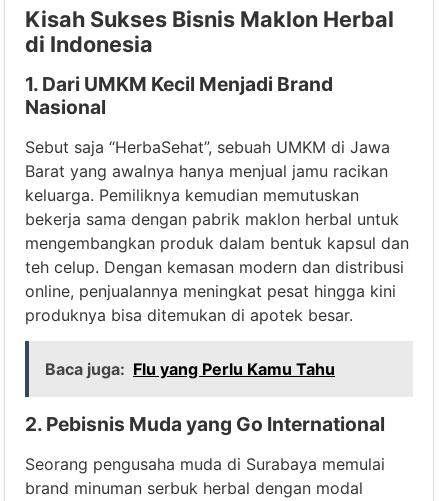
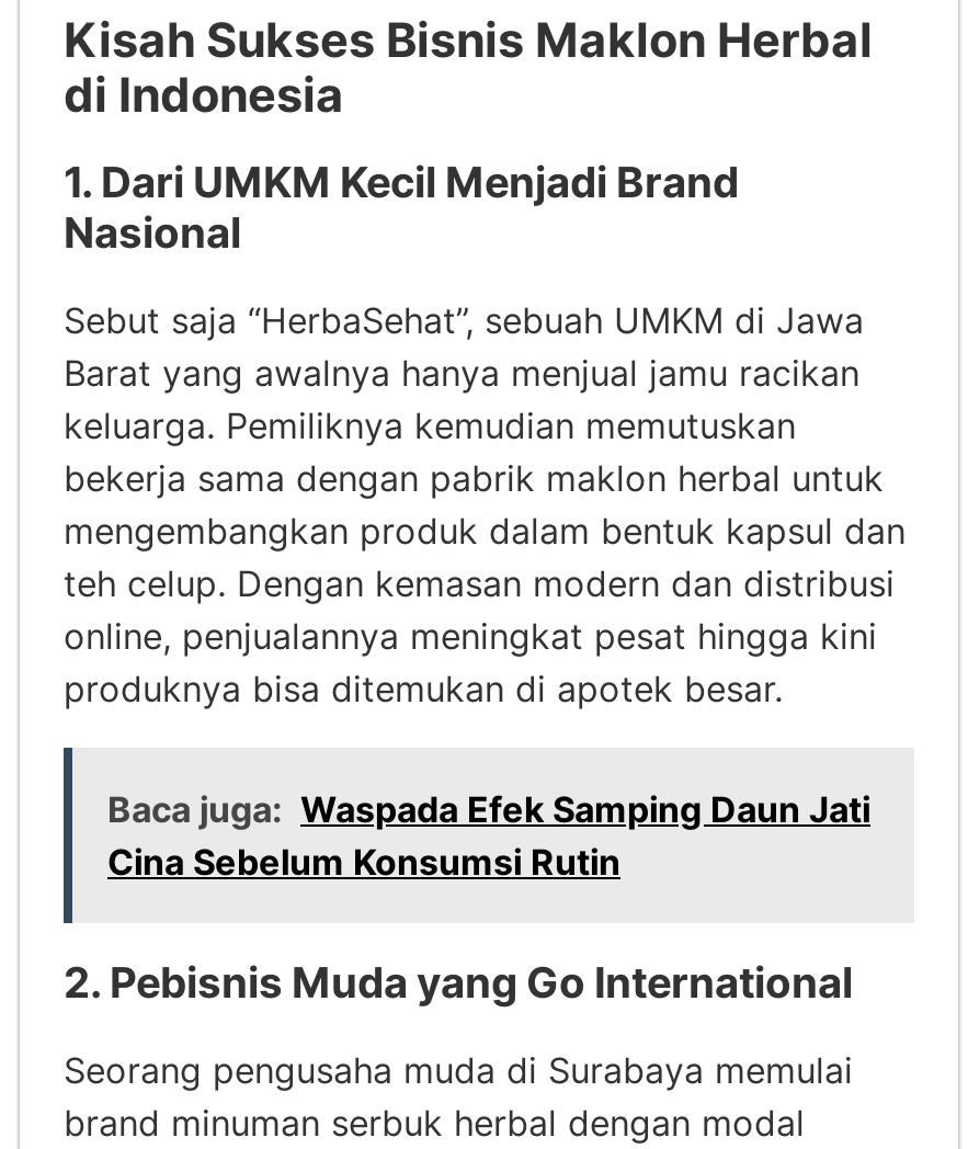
[45,359,335,379] Baca juga: Flu yang Perlu Kamu Tahu -> [107,785,870,882] Baca juga: Waspada Efek Samping Daun Jati | Cina Sebelum Konsumsi Rutin

